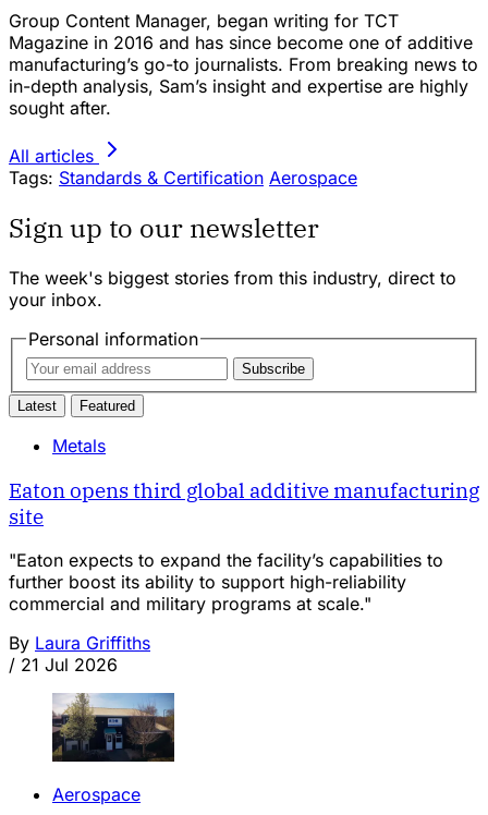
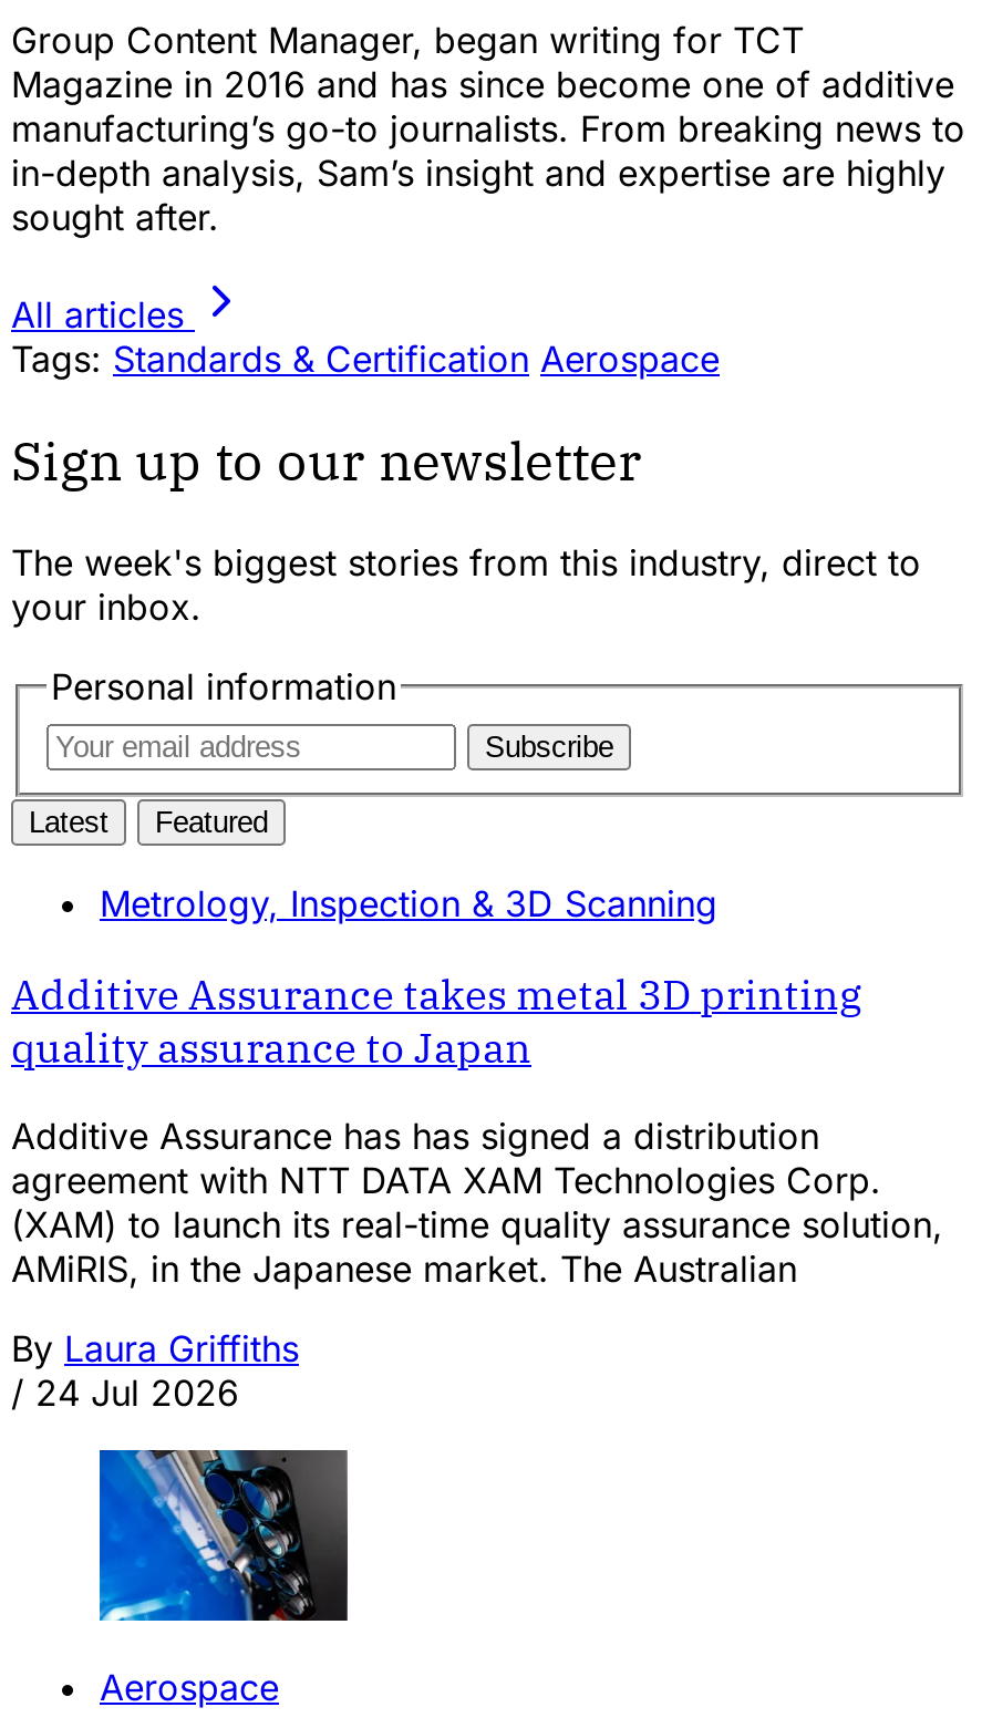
[52,435,106,456] Metals -> [100,881,717,925] Metrology, Inspection & 3D Scanning
[9,477,479,529] Eaton opens third global additive manufacturing | site -> [11,967,861,1073] Additive Assurance takes metal 3D printing | quality assurance to Japan
[9,549,443,615] "Eaton expects to expand the facility’s capabilities to | further boost its ability to support high-reliability | commercial and military programs at scale." -> [11,1114,943,1291] Additive Assurance has has signed a distribution | agreement with NTT DATA XAM Technologies Corp. | (XAM) to launch its real-time quality assurance solution, | AMiRIS, in the Japanese market. The Australian
[9,654,118,676] / 21 Jul 2026 -> [11,1371,239,1415] / 24 Jul 2026
[51,692,174,763] [image] -> [97,1448,348,1623] [image]

